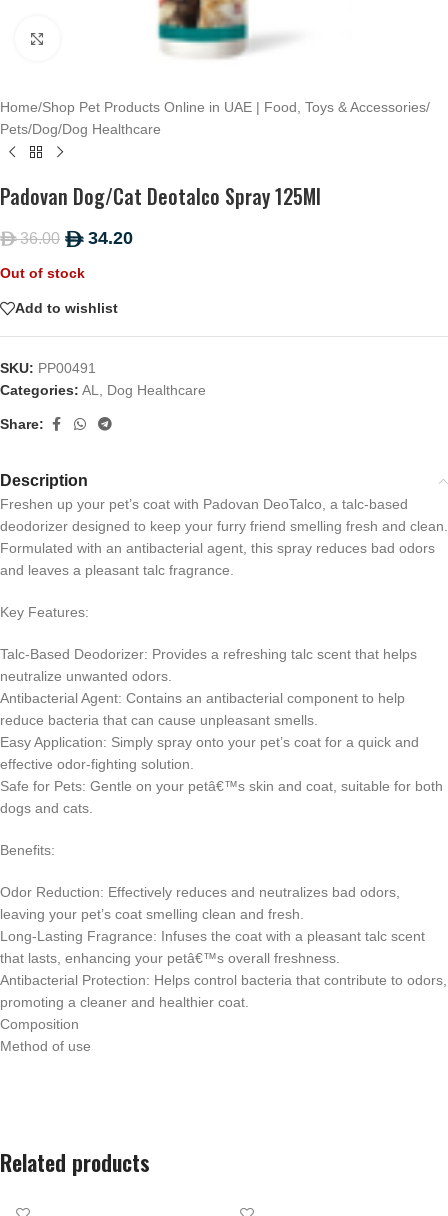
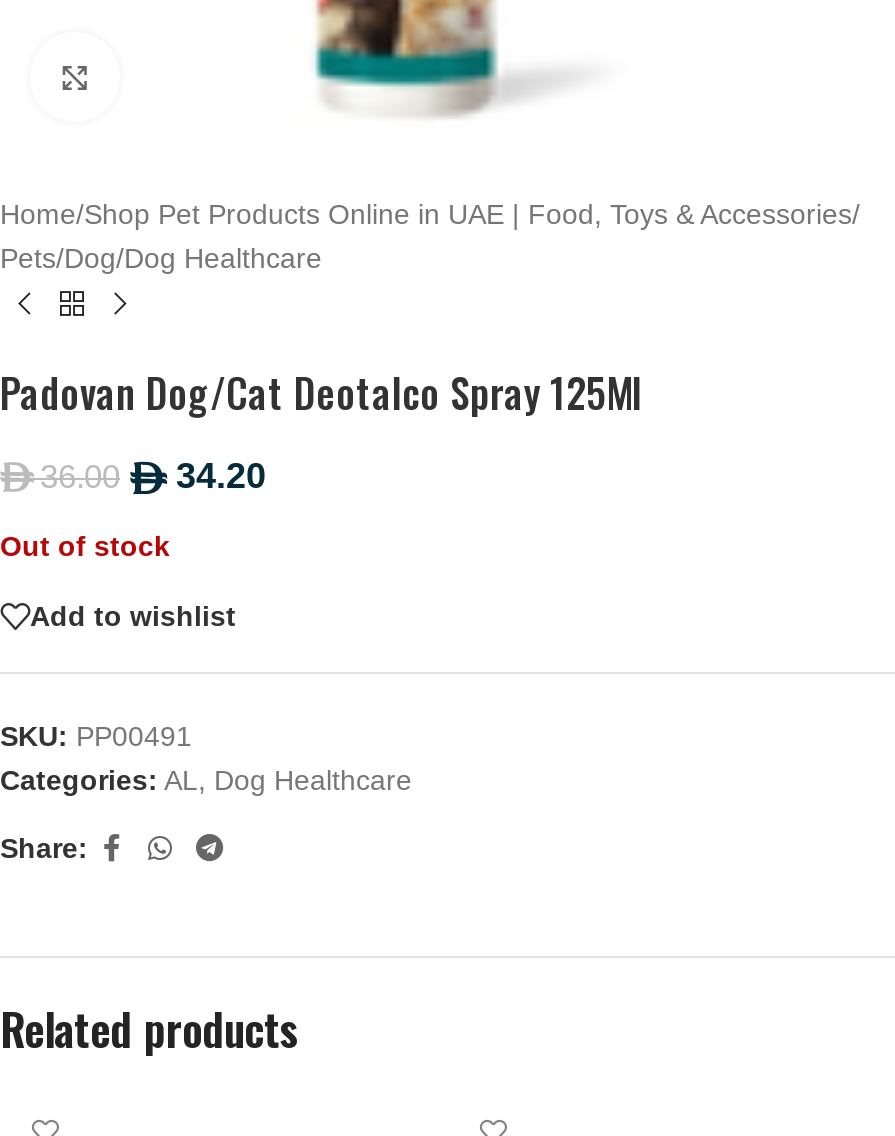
[0,472,448,1054] Description | Freshen up your pet’s coat with Padovan DeoTalco, a talc-based | deodorizer designed to keep your furry friend smelling fresh and clean. | Formulated with an antibacterial agent, this spray reduces bad odors | and leaves a pleasant talc fragrance. | Key Features: | Talc-Based Deodorizer: Provides a refreshing talc scent that helps | neutralize unwanted odors. | Antibacterial Agent: Contains an antibacterial component to help | reduce bacteria that can cause unpleasant smells. | Easy Application: Simply spray onto your pet’s coat for a quick and | effective odor-fighting solution. | Safe for Pets: Gentle on your petâ€™s skin and coat, suitable for both | dogs and cats. | Benefits: | Odor Reduction: Effectively reduces and neutralizes bad odors, | leaving your pet’s coat smelling clean and fresh. | Long-Lasting Fragrance: Infuses the coat with a pleasant talc scent | that lasts, enhancing your petâ€™s overall freshness. | Antibacterial Protection: Helps control bacteria that contribute to odors, | promoting a cleaner and healthier coat. | Composition | Method of use -> none

